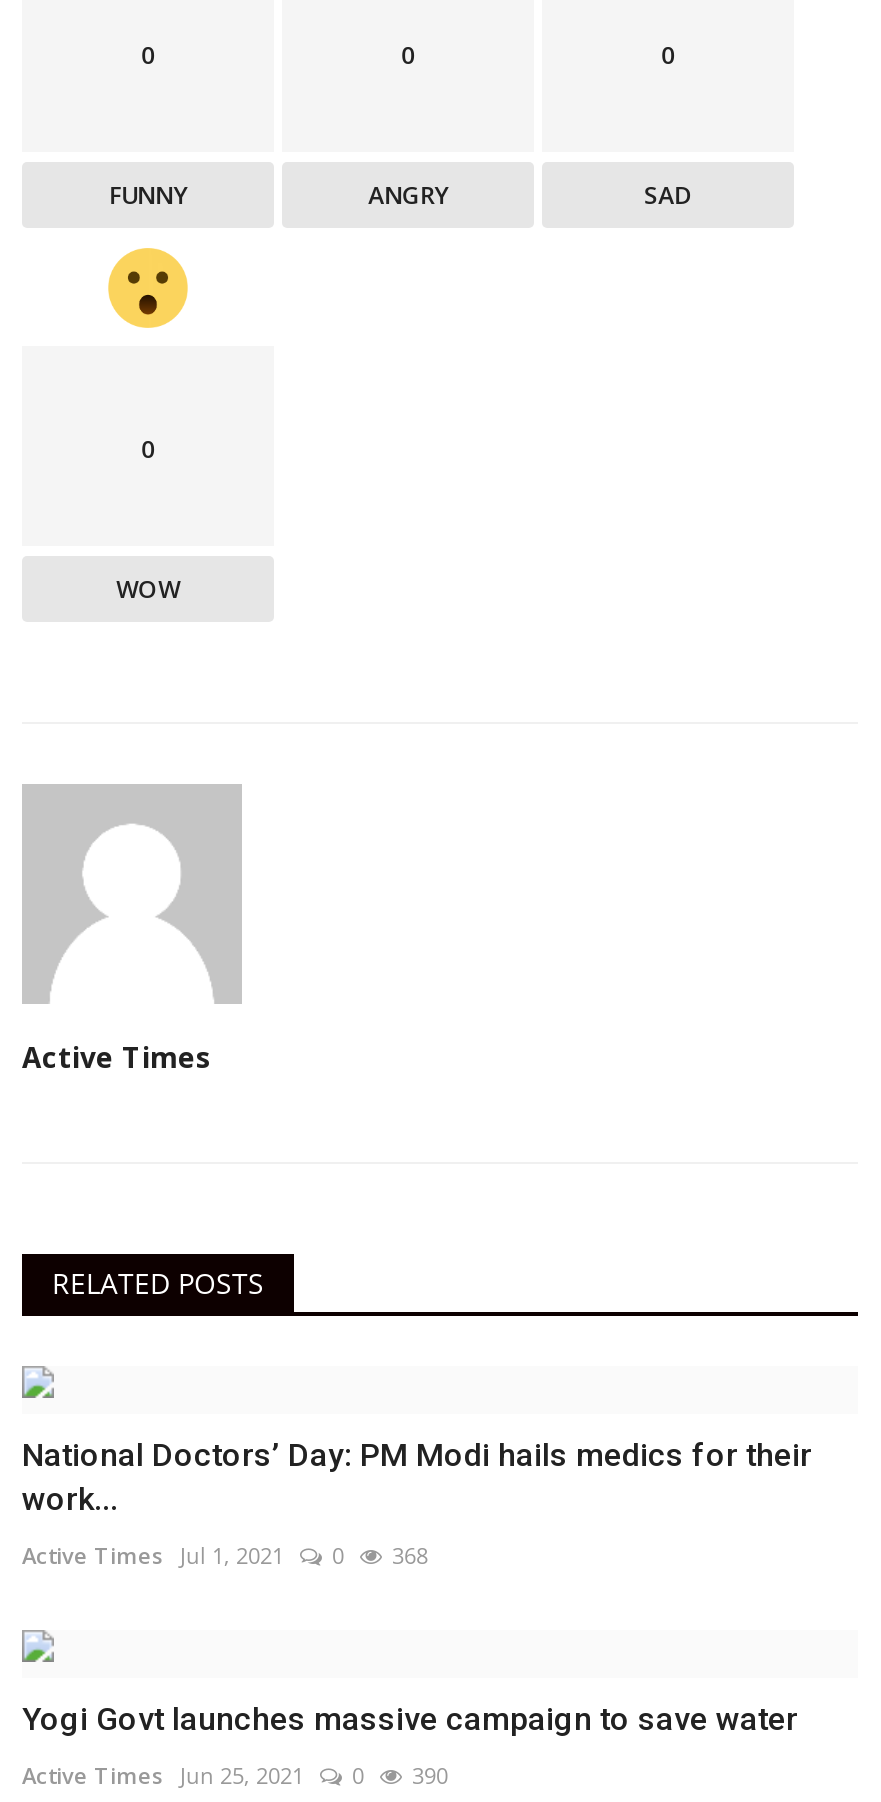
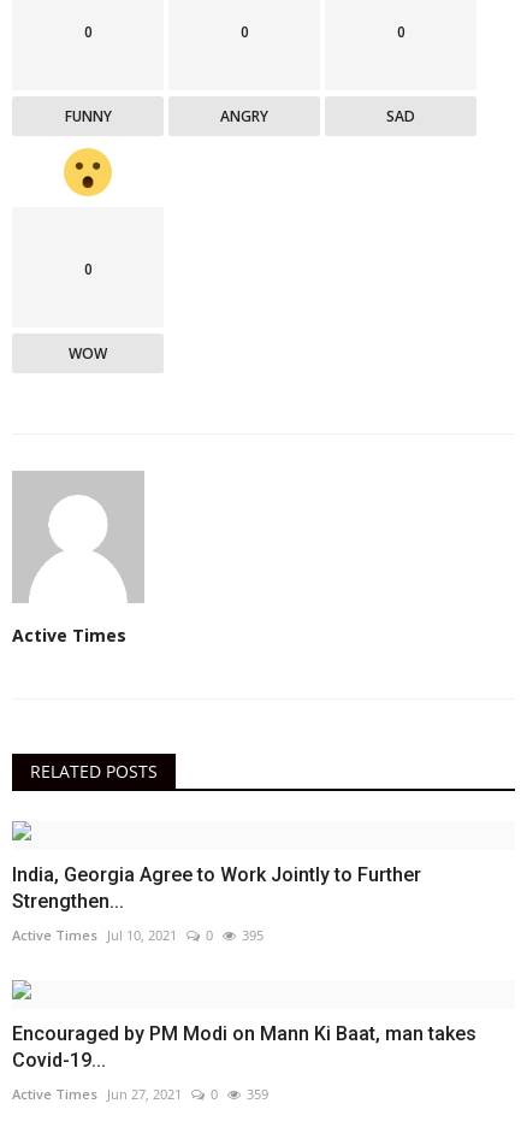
[22,1436,812,1518] National Doctors’ Day: PM Modi hails medics for their | work... -> [12,863,421,912] India, Georgia Agree to Work Jointly to Further | Strengthen...
[22,1540,284,1570] Active Times Jul 1, 2021 -> [12,926,177,944] Active Times Jul 10, 2021
[392,1540,428,1570] 368 -> [242,926,264,944] 395
[22,1700,798,1738] Yogi Govt launches massive campaign to save water -> [12,1022,476,1071] Encouraged by PM Modi on Mann Ki Baat, man takes | Covid-19...
[22,1760,304,1790] Active Times Jun 25, 2021 -> [12,1085,182,1103] Active Times Jun 27, 2021
[412,1760,448,1790] 390 -> [247,1085,268,1103] 359

